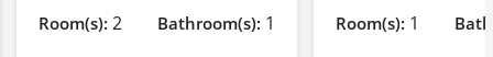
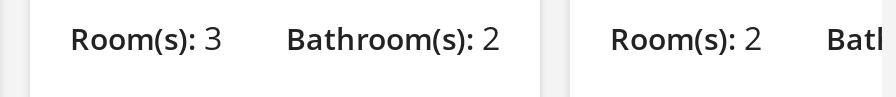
[39,11,275,36] Room(s): 2 | Bathroom(s): 1 -> [70,17,500,61] Room(s): 3 | Bathroom(s): 2
[336,11,419,36] Room(s): 1 -> [610,17,762,61] Room(s): 2

